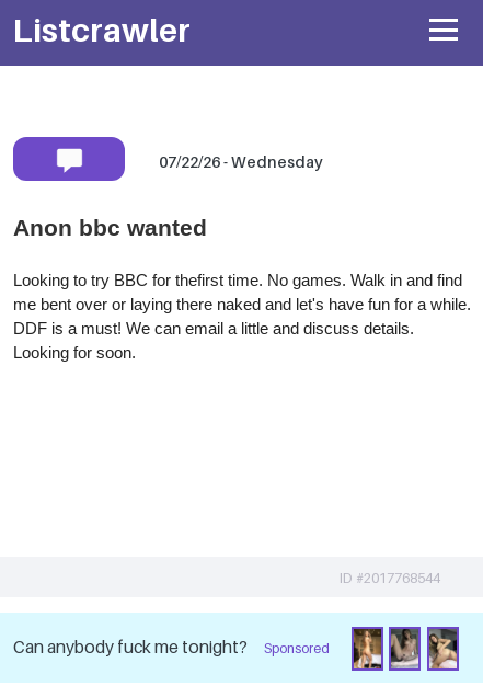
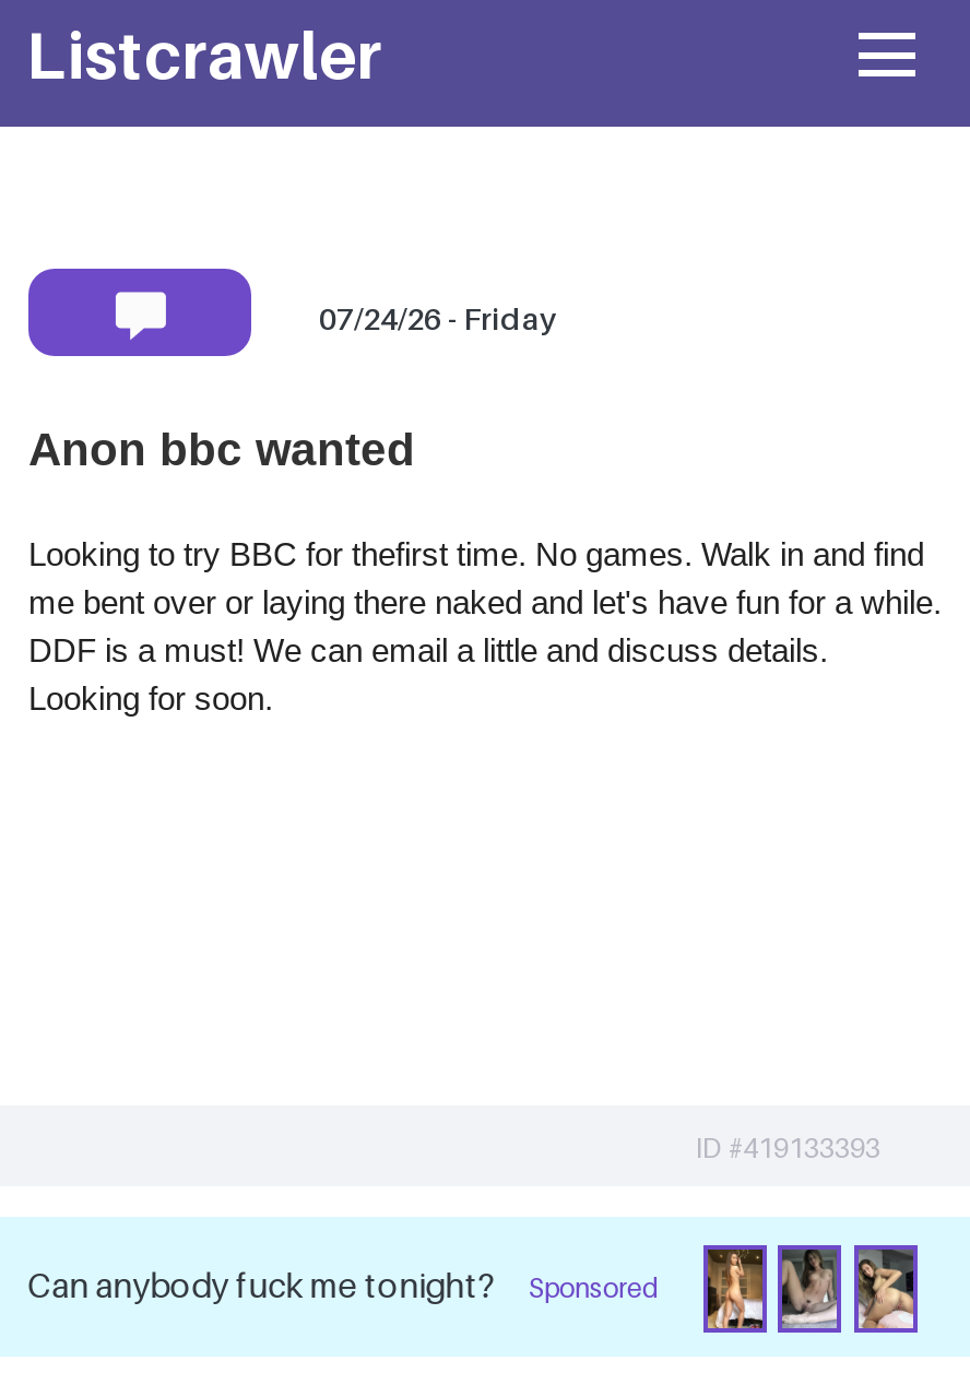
[159,153,323,171] 07/22/26 - Wednesday -> [319,300,557,337] 07/24/26 - Friday
[340,570,440,586] ID #2017768544 -> [695,1132,880,1164] ID #419133393

